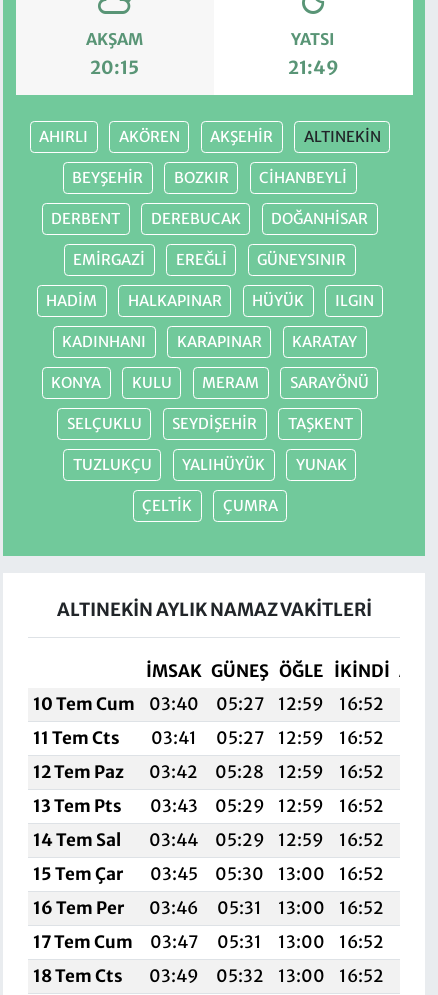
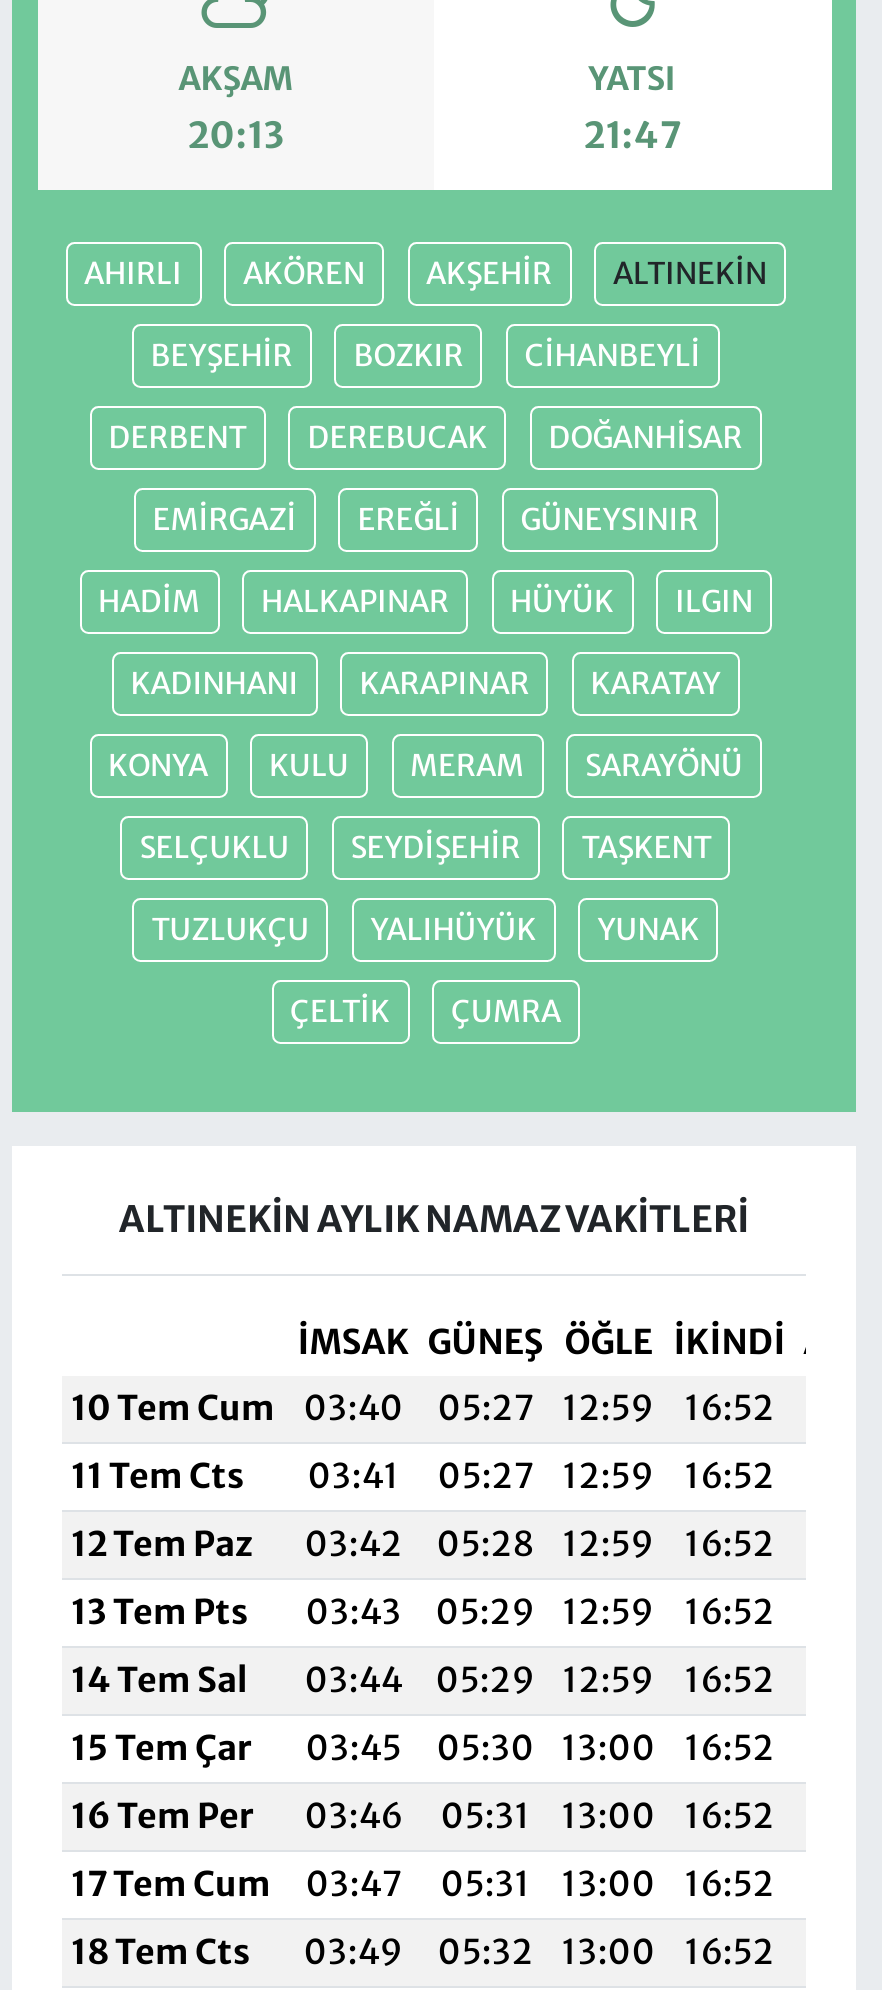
[90,56,139,79] 20:15 -> [188,113,284,159] 20:13
[288,56,339,79] 21:49 -> [584,113,682,159] 21:47

